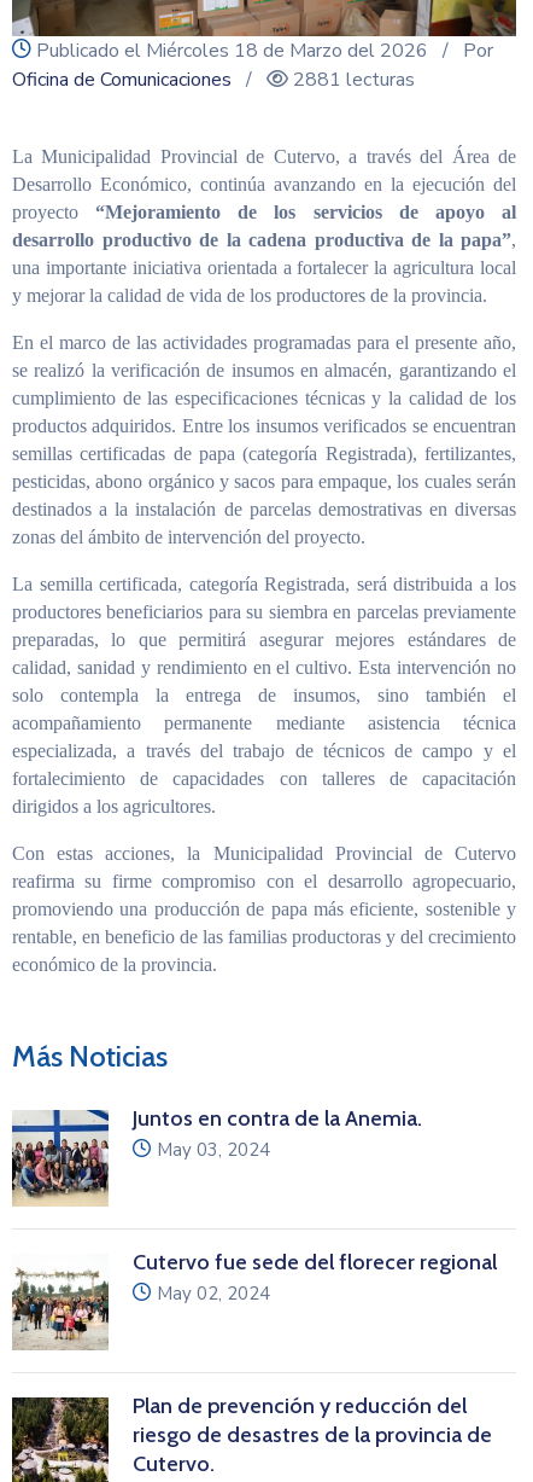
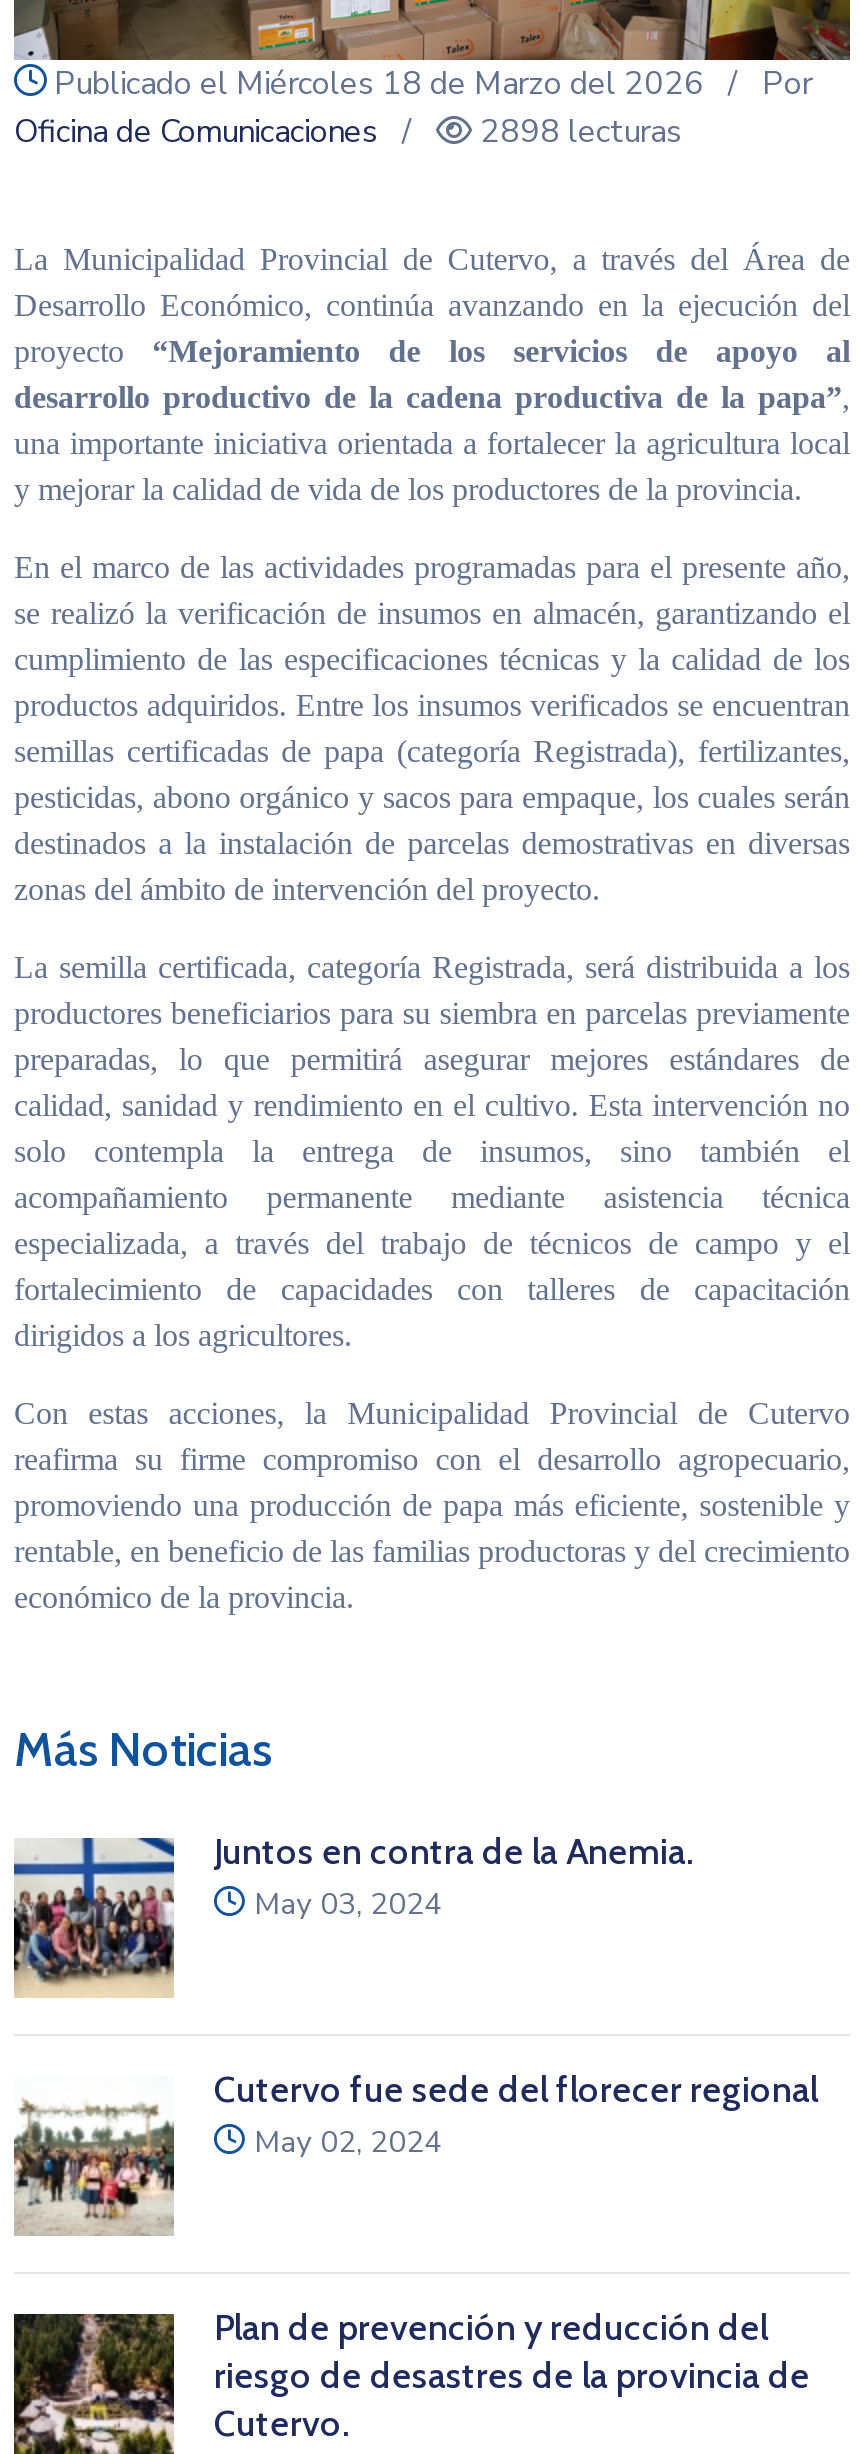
[12,66,415,93] Oficina de Comunicaciones / 2881 lecturas -> [14,110,682,154] Oficina de Comunicaciones / 2898 lecturas

